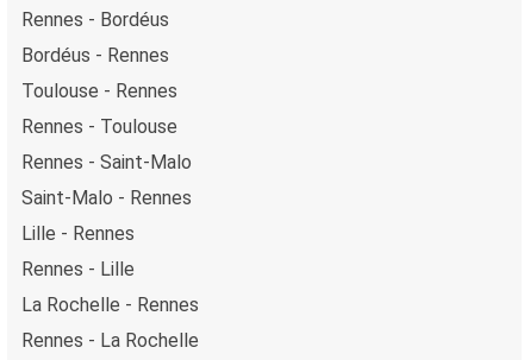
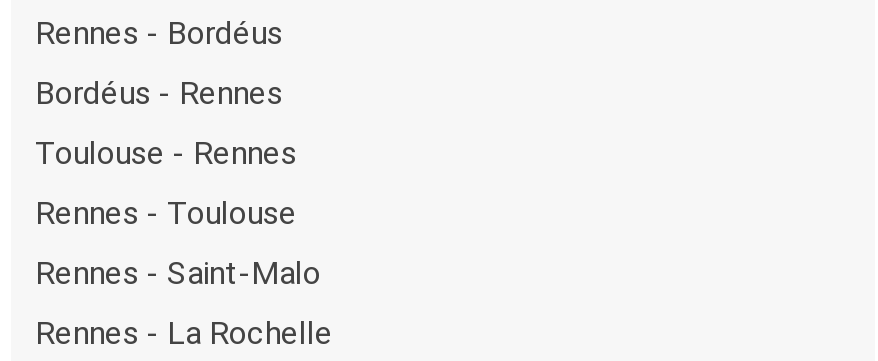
[21,186,199,315] Saint-Malo - Rennes | Lille - Rennes | Rennes - Lille | La Rochelle - Rennes -> none

